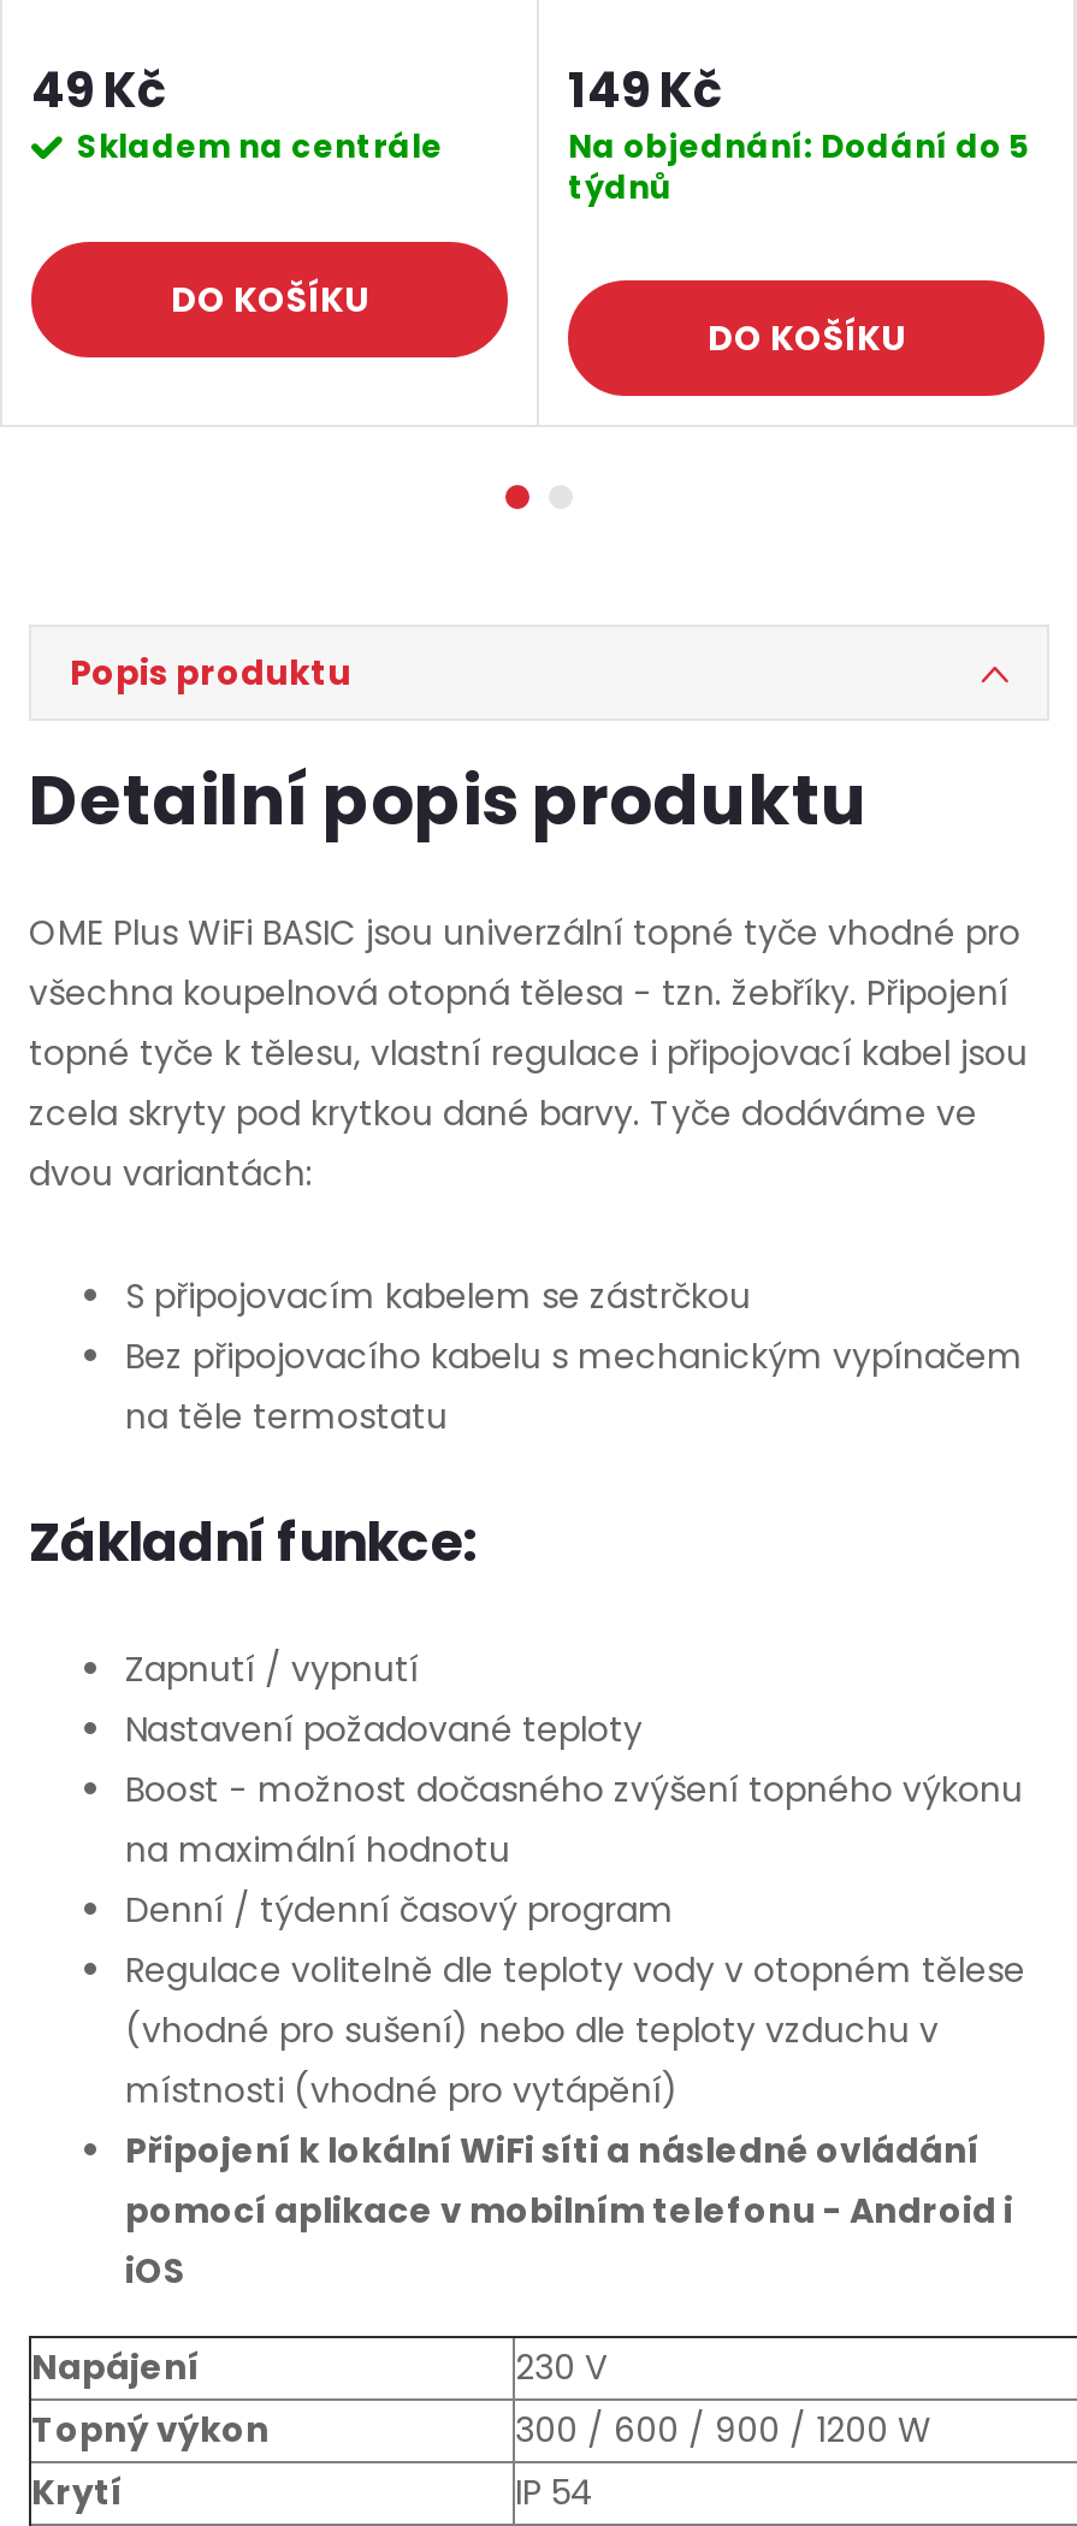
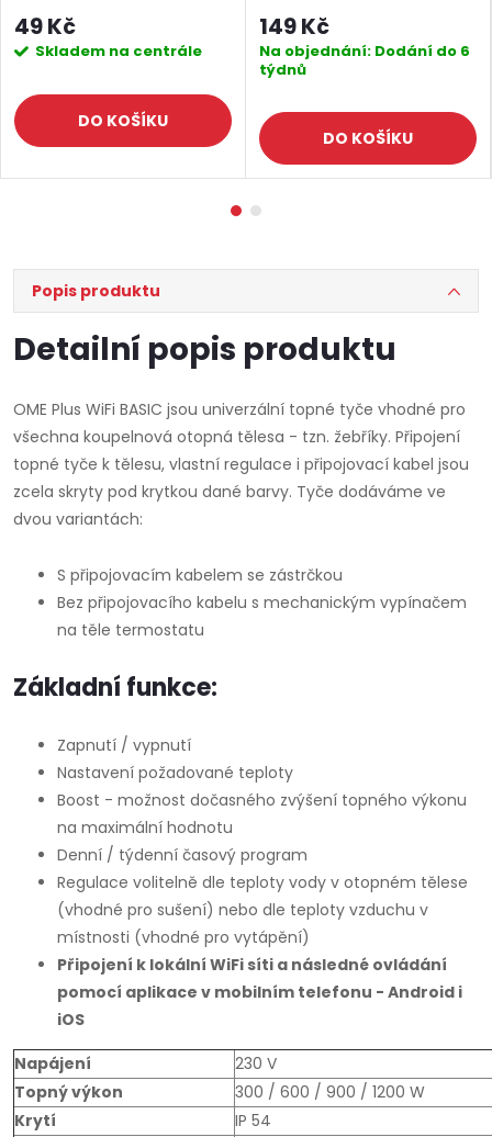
[568,122,1030,168] Na objednání: Dodání do 5 -> [259,41,470,62] Na objednání: Dodání do 6

